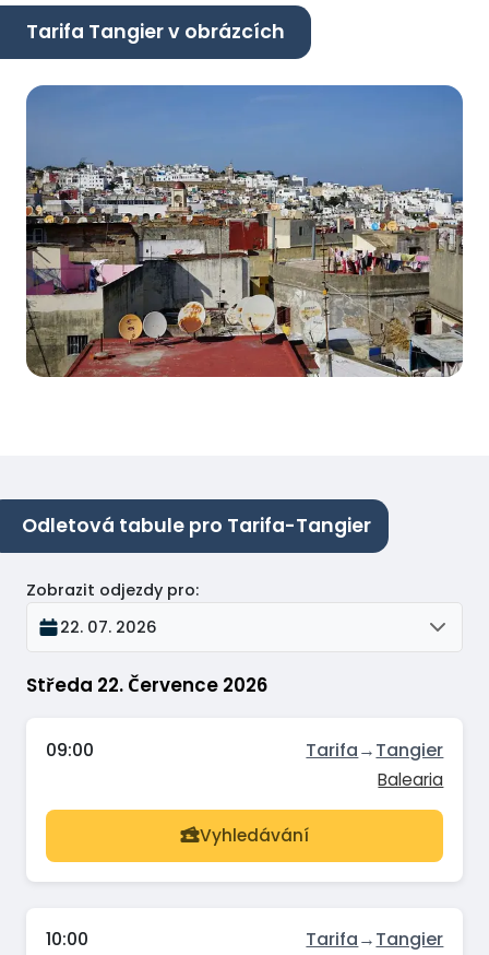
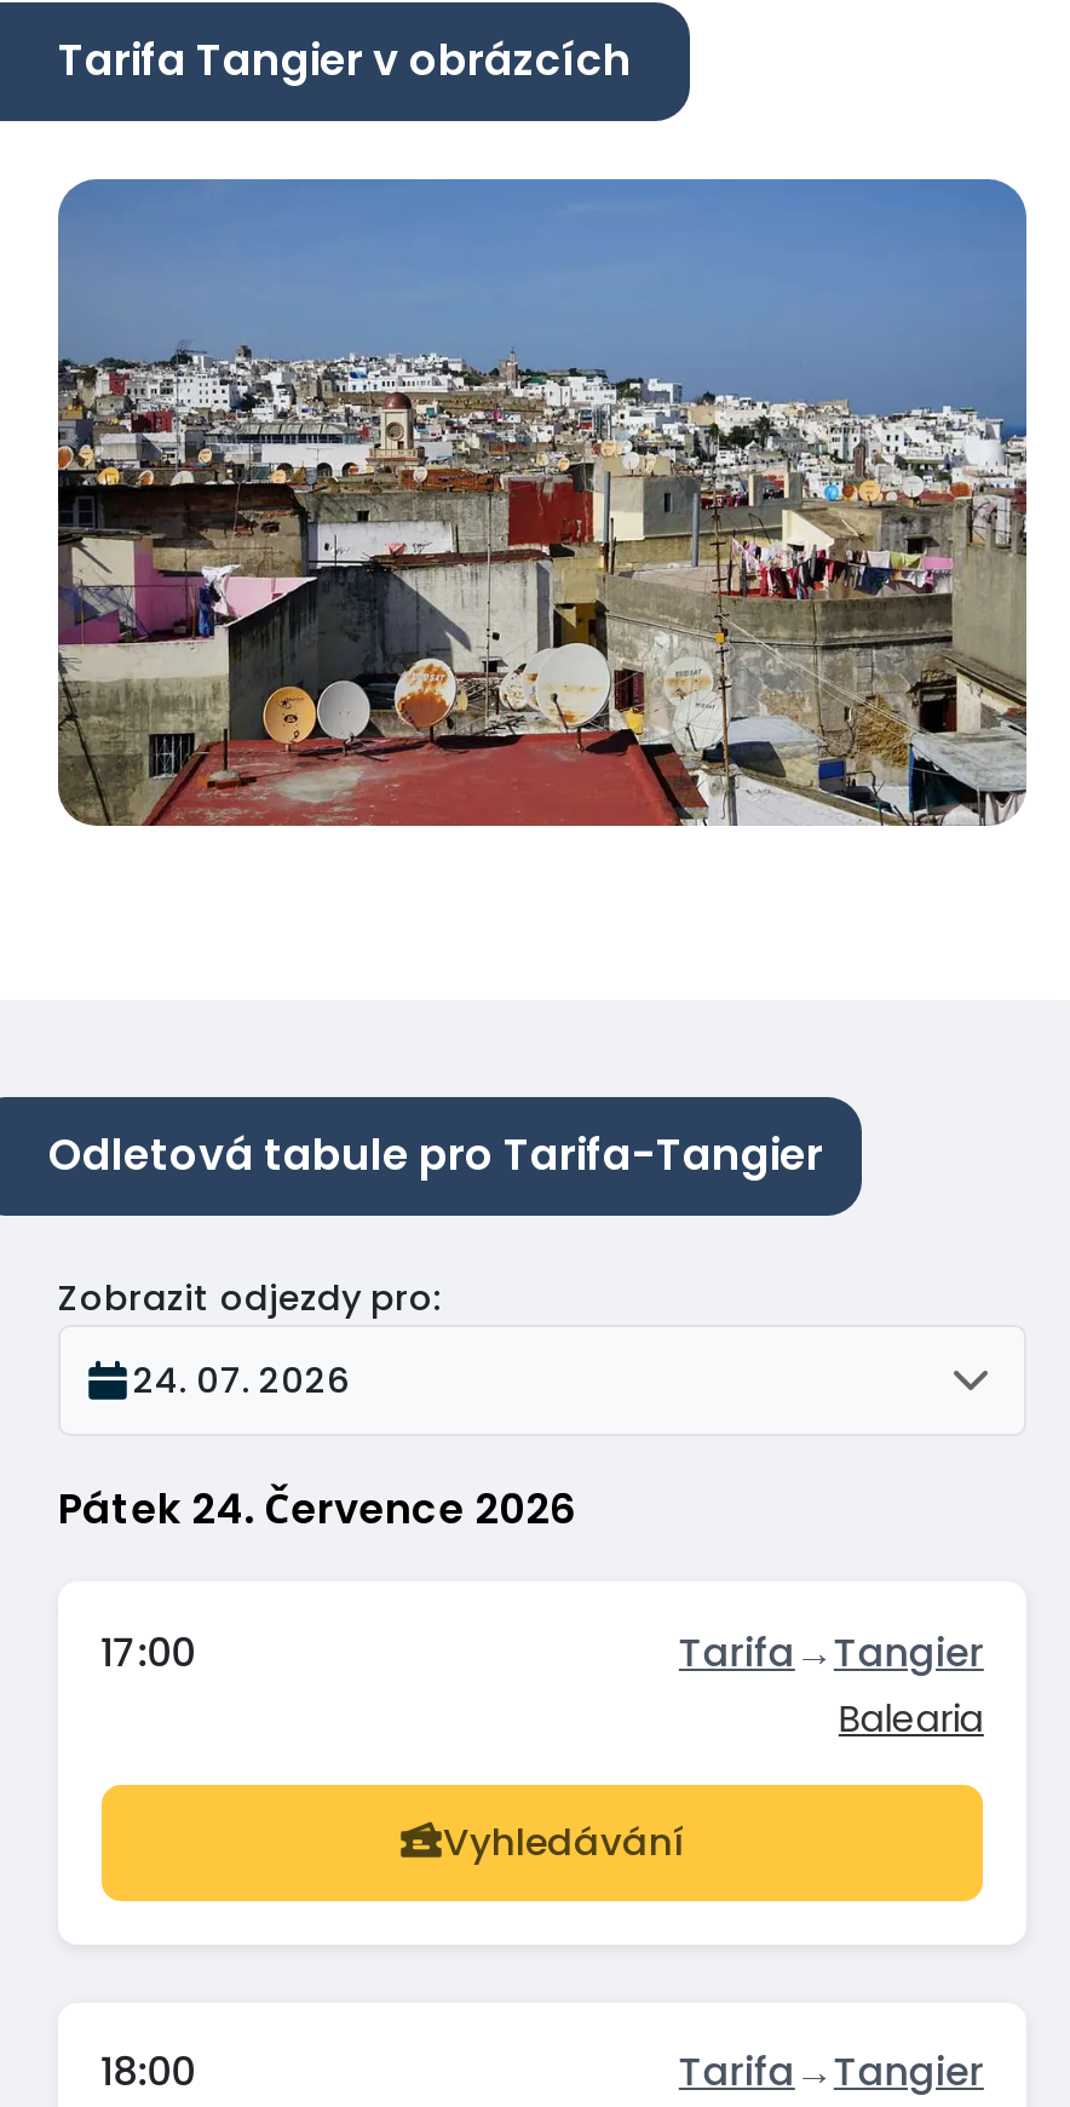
[60,617,157,638] 22. 07. 2026 -> [133,1357,351,1405] 24. 07. 2026
[26,672,267,699] Středa 22. Července 2026 -> [58,1480,574,1539] Pátek 24. Července 2026
[45,737,93,763] 09:00 -> [101,1625,195,1681] 17:00
[45,927,88,952] 10:00 -> [101,2044,195,2100] 18:00

